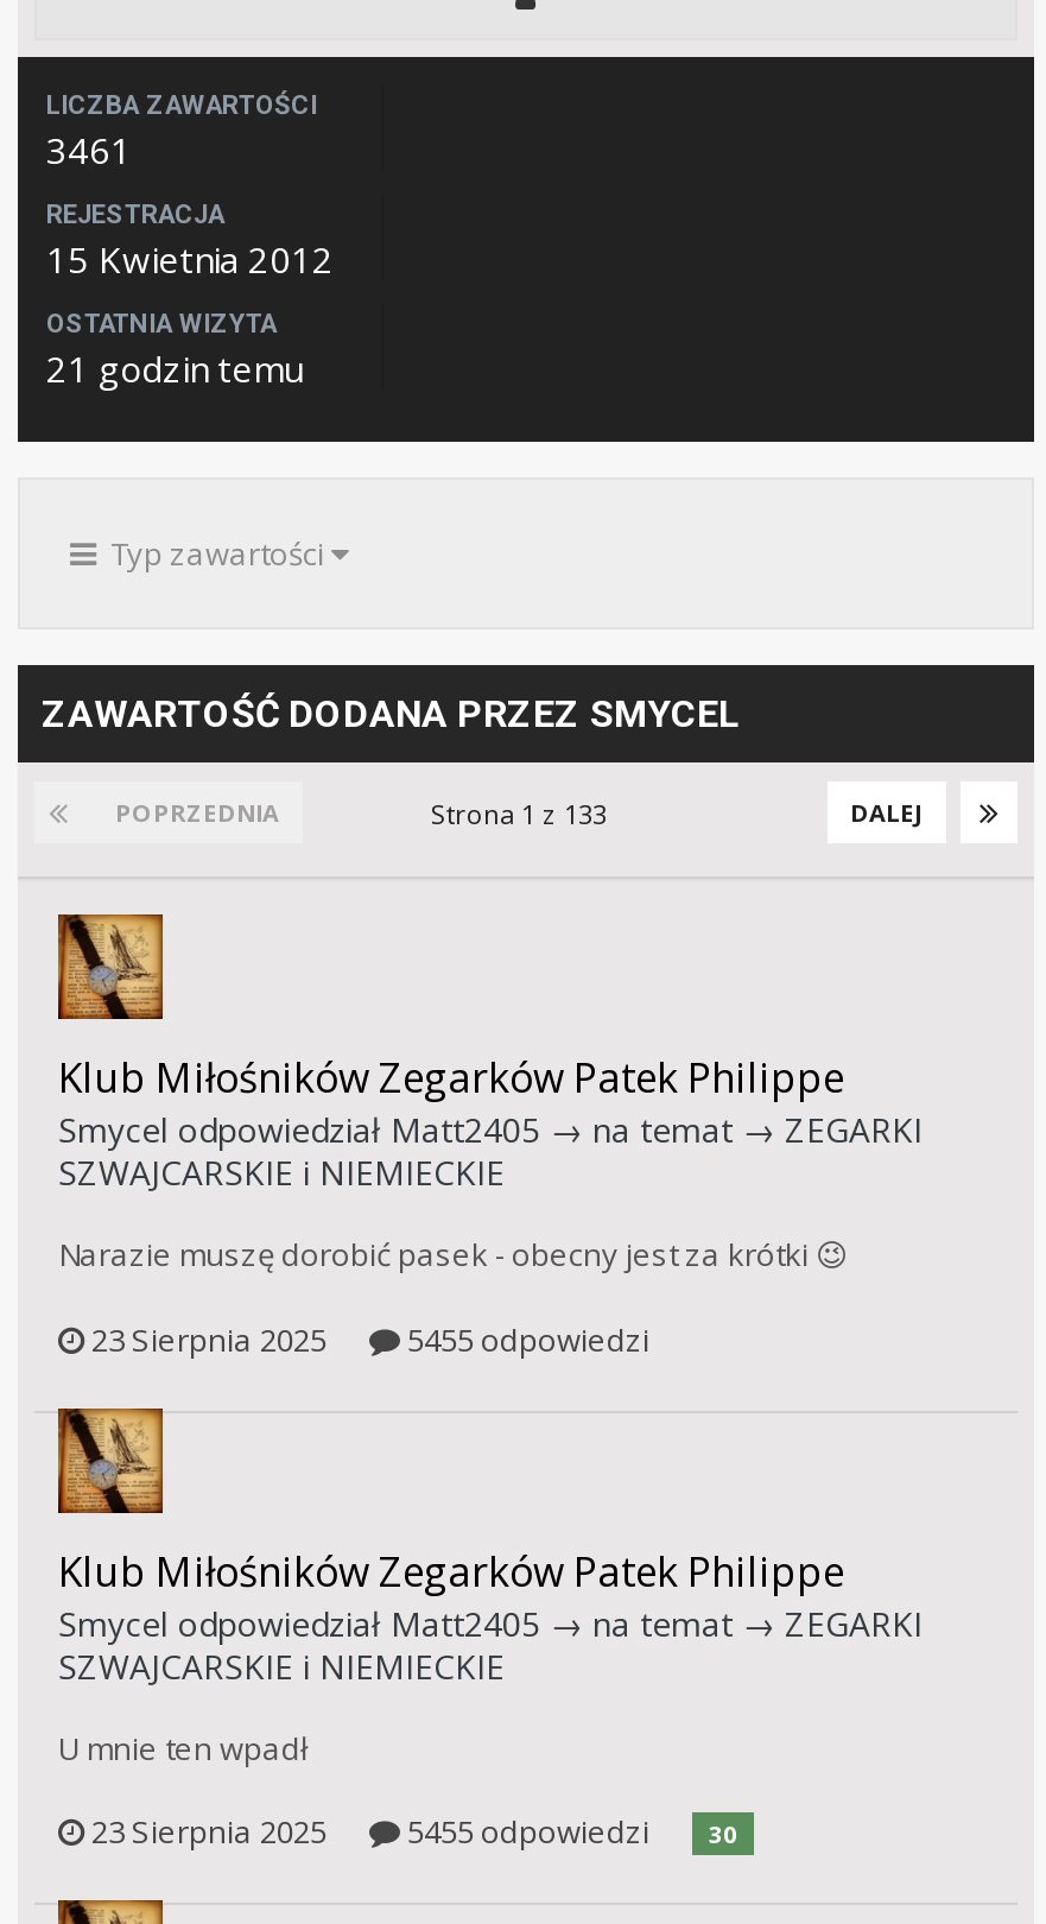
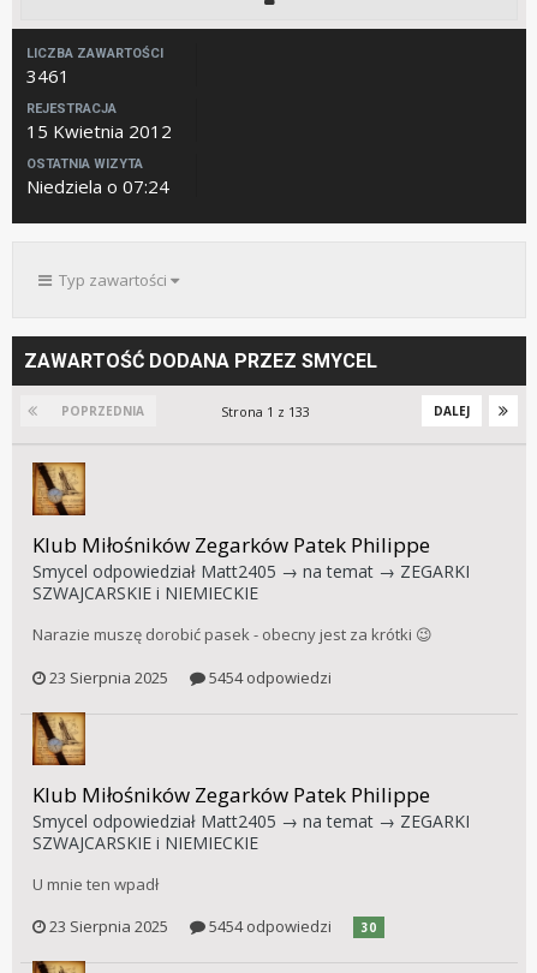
[46,344,303,392] 21 godzin temu -> [26,174,169,198] Niedziela o 07:24
[91,1317,649,1360] 23 Sierpnia 2025 5455 odpowiedzi -> [49,666,332,688] 23 Sierpnia 2025 5454 odpowiedzi
[91,1810,737,1853] 23 Sierpnia 2025 5455 odpowiedzi 30 -> [49,915,376,937] 23 Sierpnia 2025 5454 odpowiedzi 30

